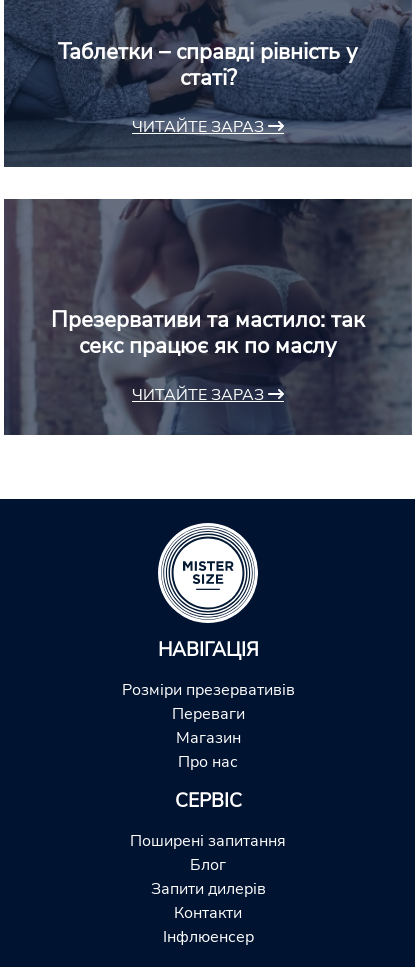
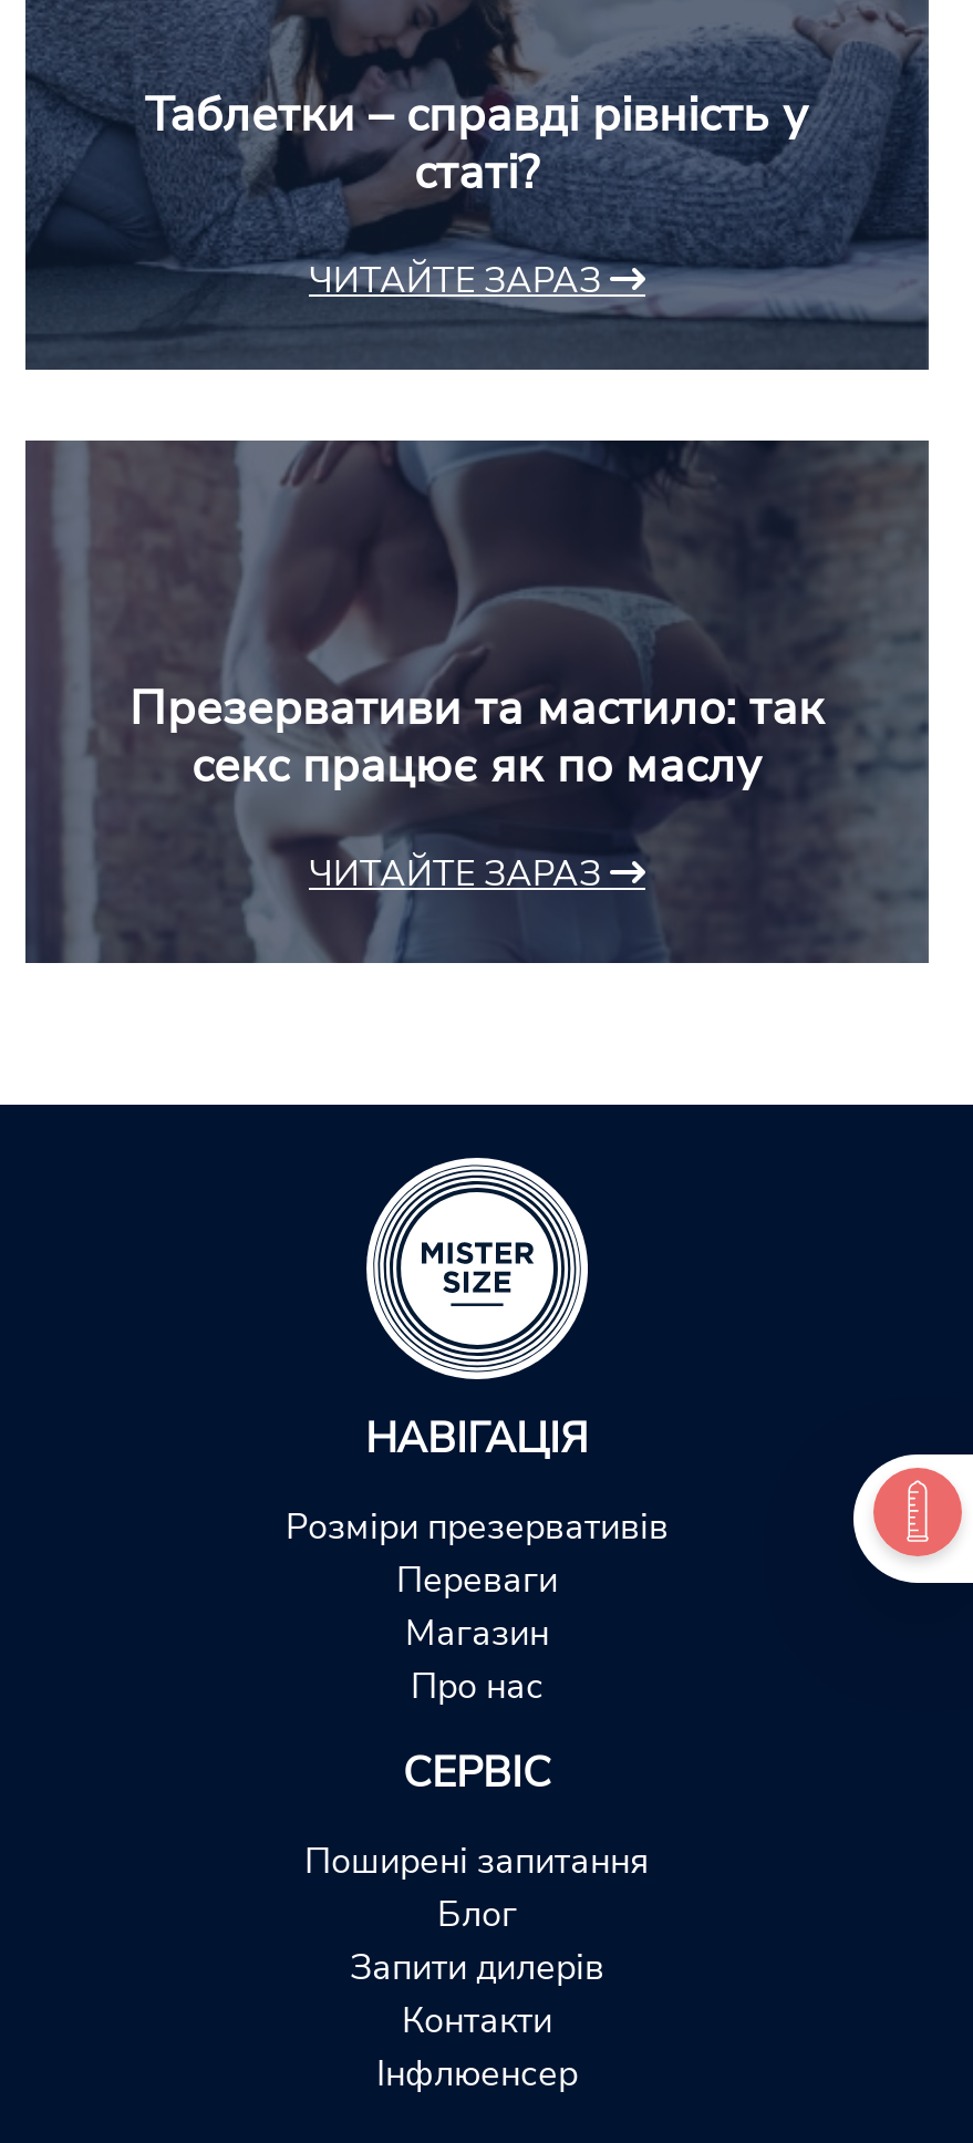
none -> [851,1452,966,1585] [image]

